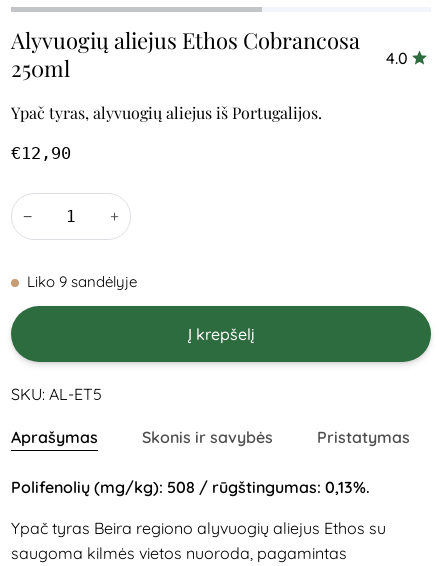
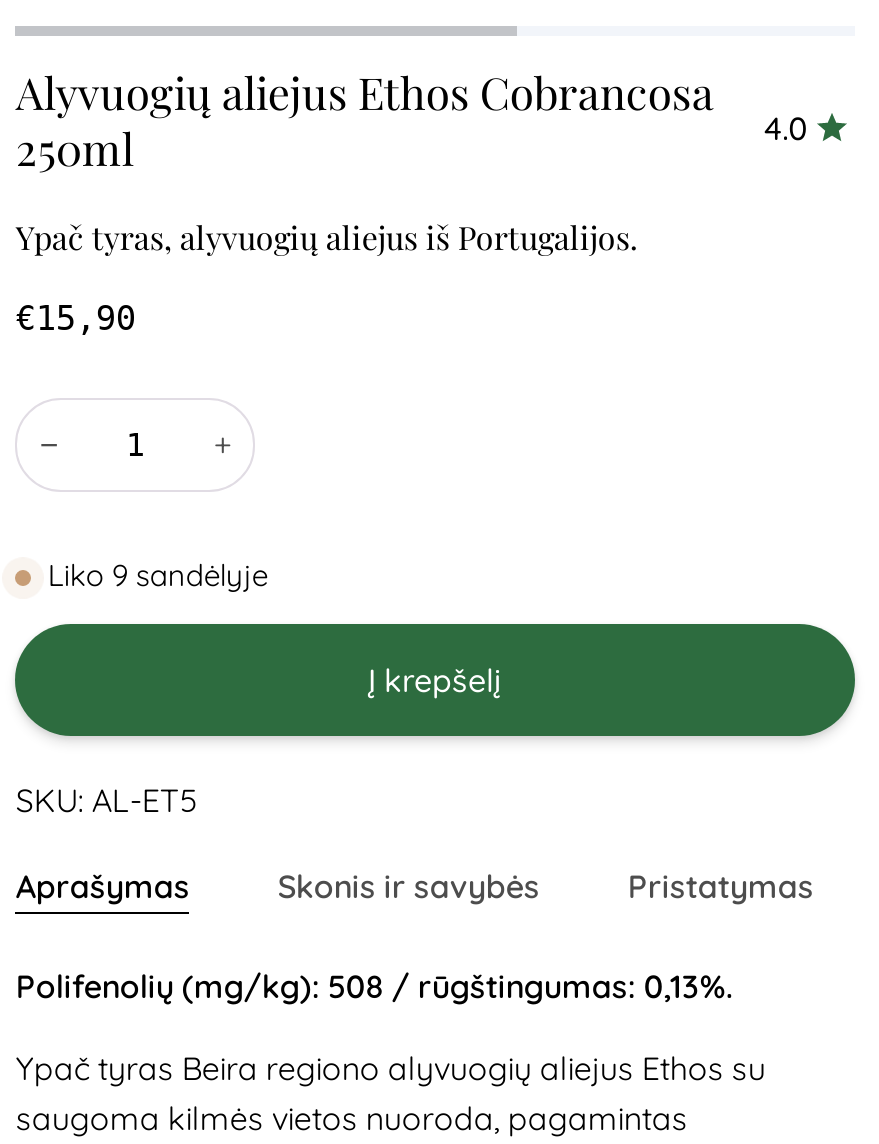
[11,143,71,163] €12,90 -> [16,298,136,338] €15,90

